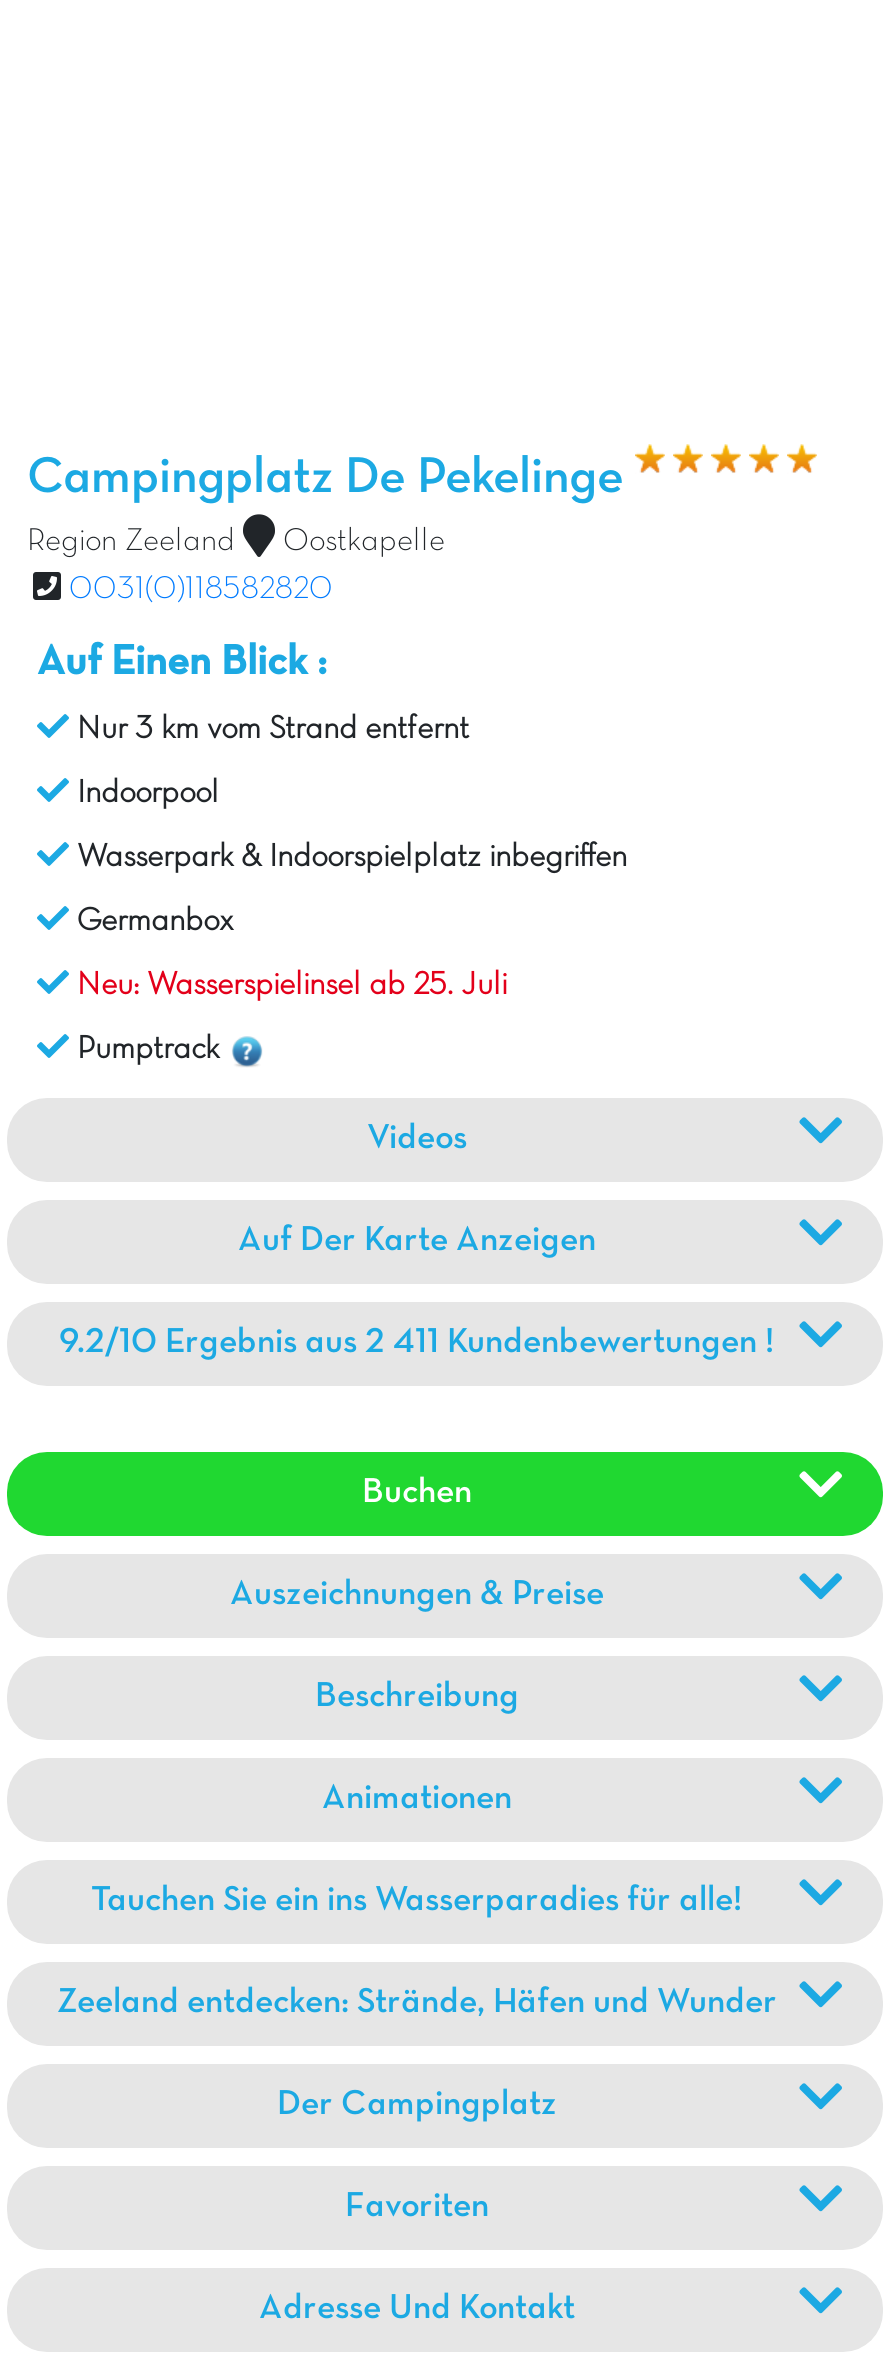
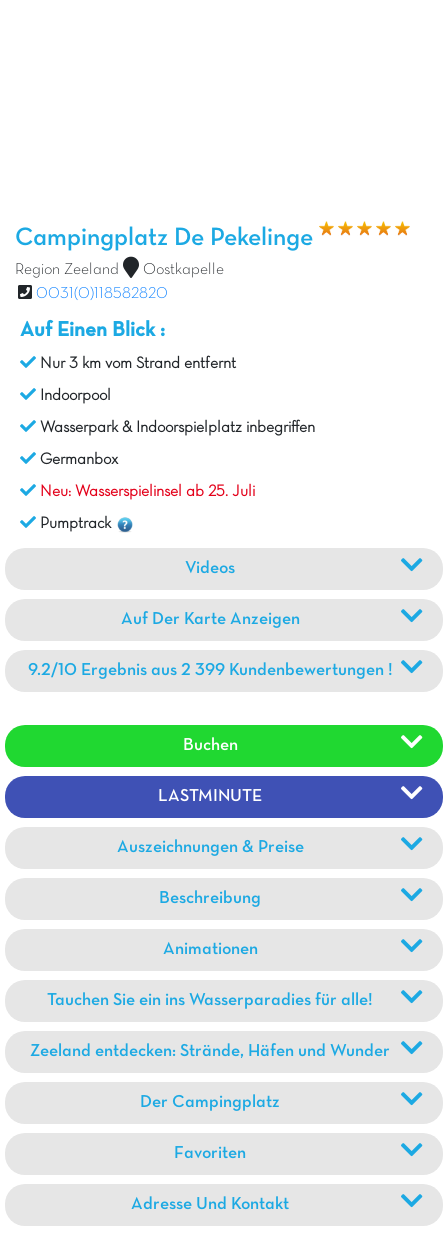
[59,1327,775,1359] 9.2/10 Ergebnis aus 2 411 Kundenbewertungen ! -> [27,663,392,679] 9.2/10 Ergebnis aus 2 399 Kundenbewertungen !
none -> [158,789,262,805] LASTMINUTE

